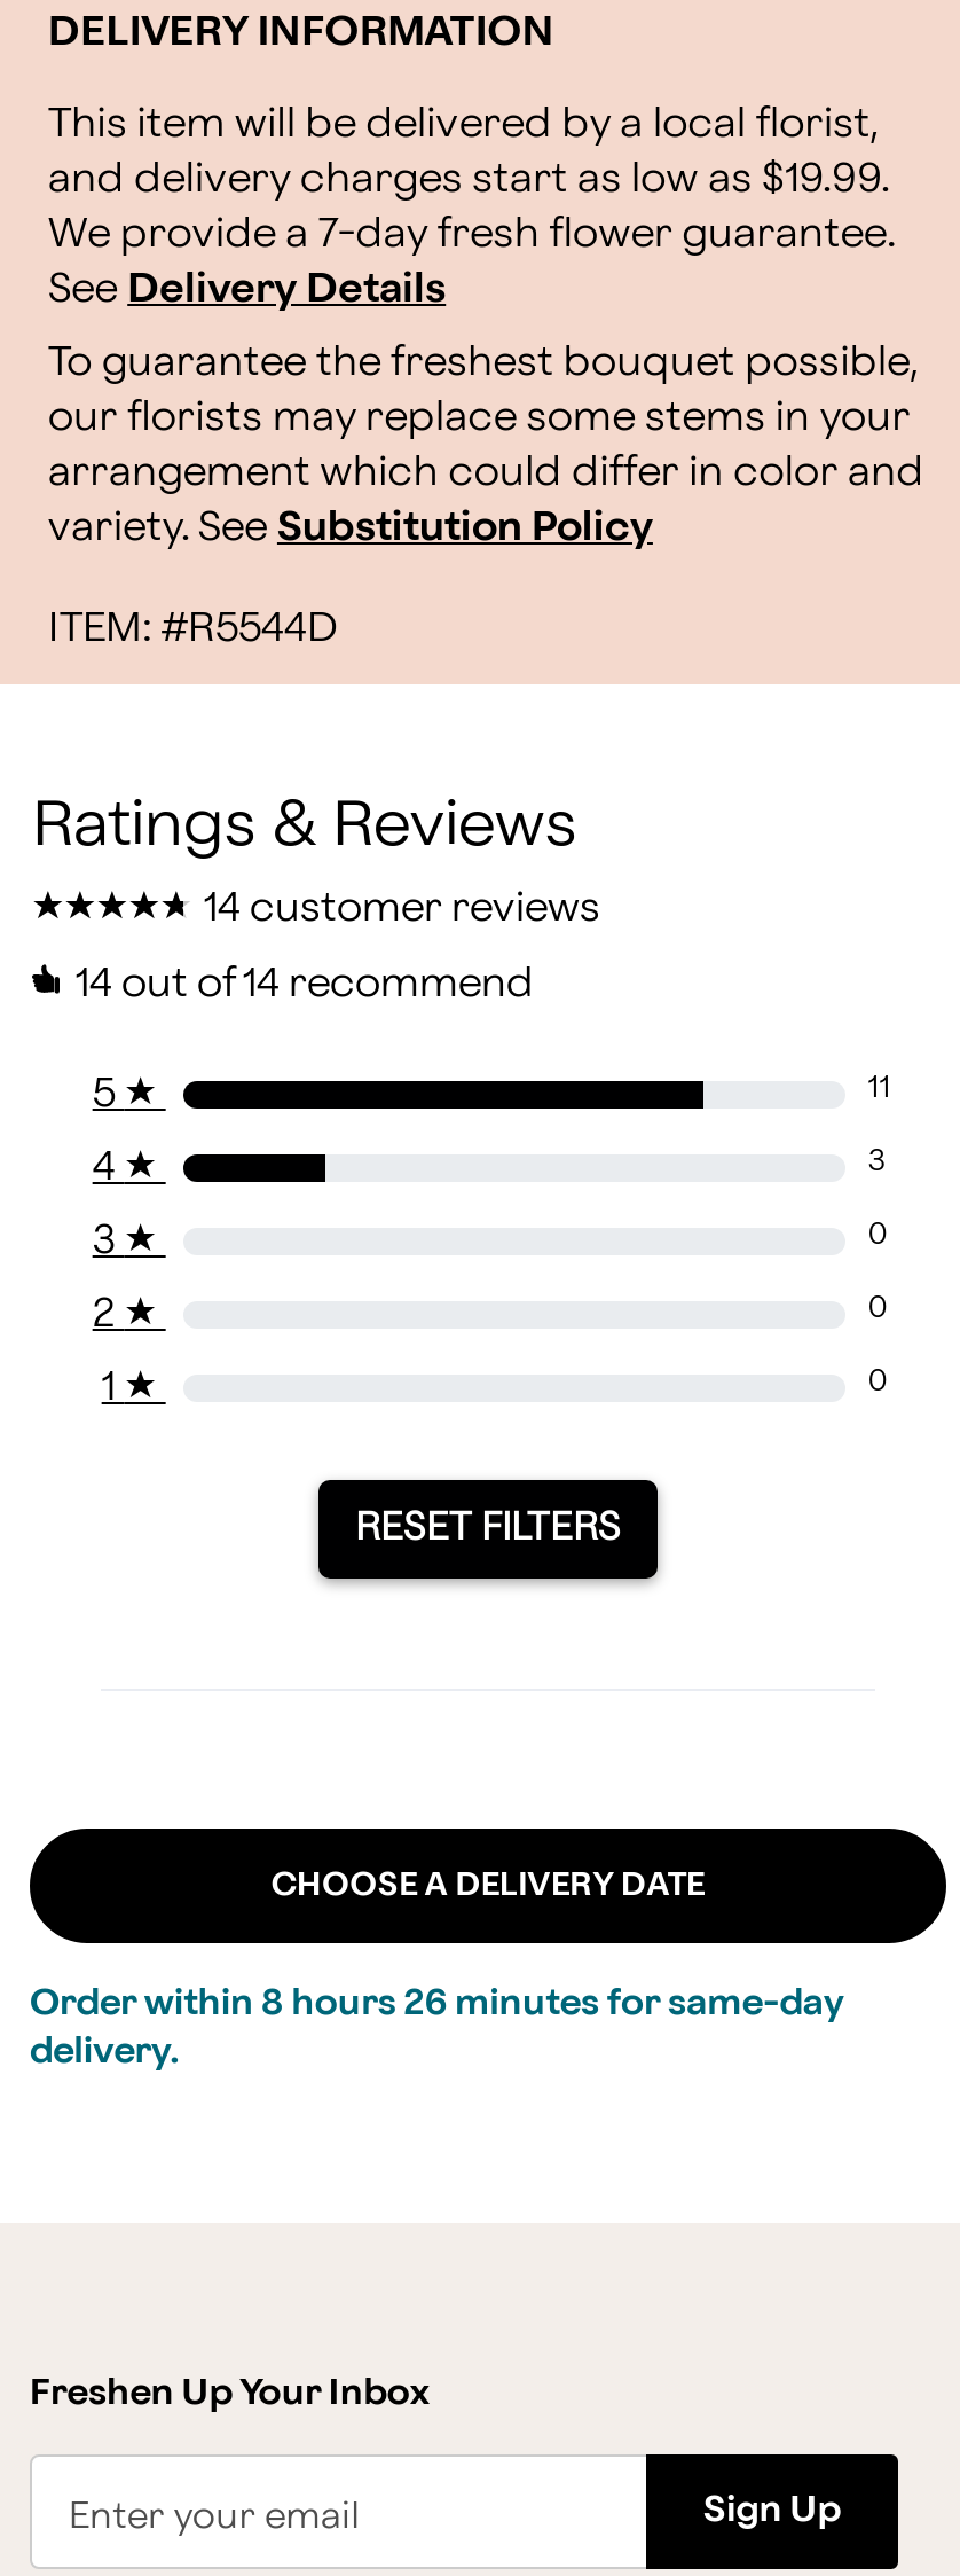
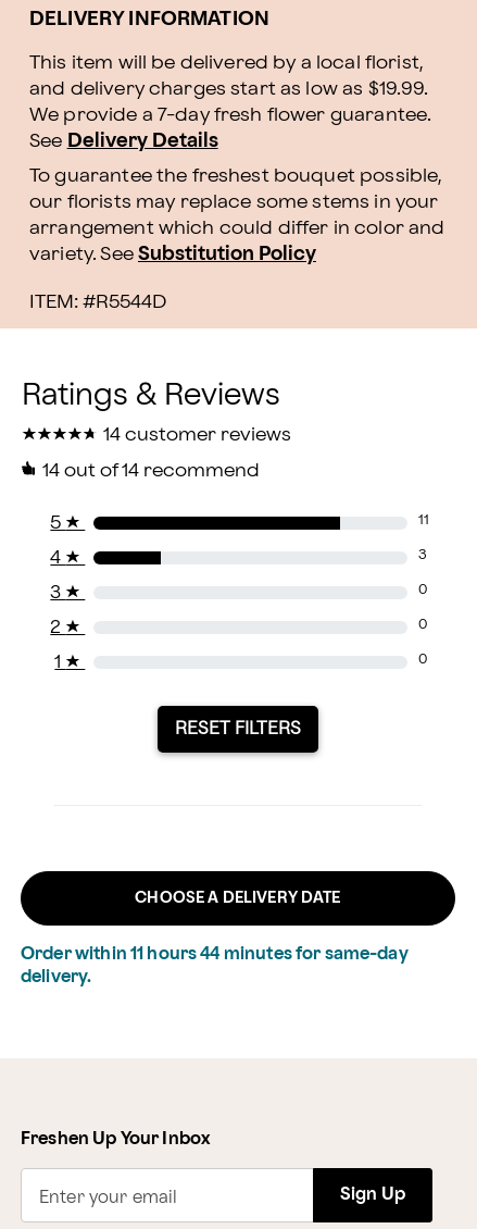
[30,1986,845,2020] Order within 8 hours 26 minutes for same-day -> [21,946,408,962] Order within 11 hours 44 minutes for same-day

